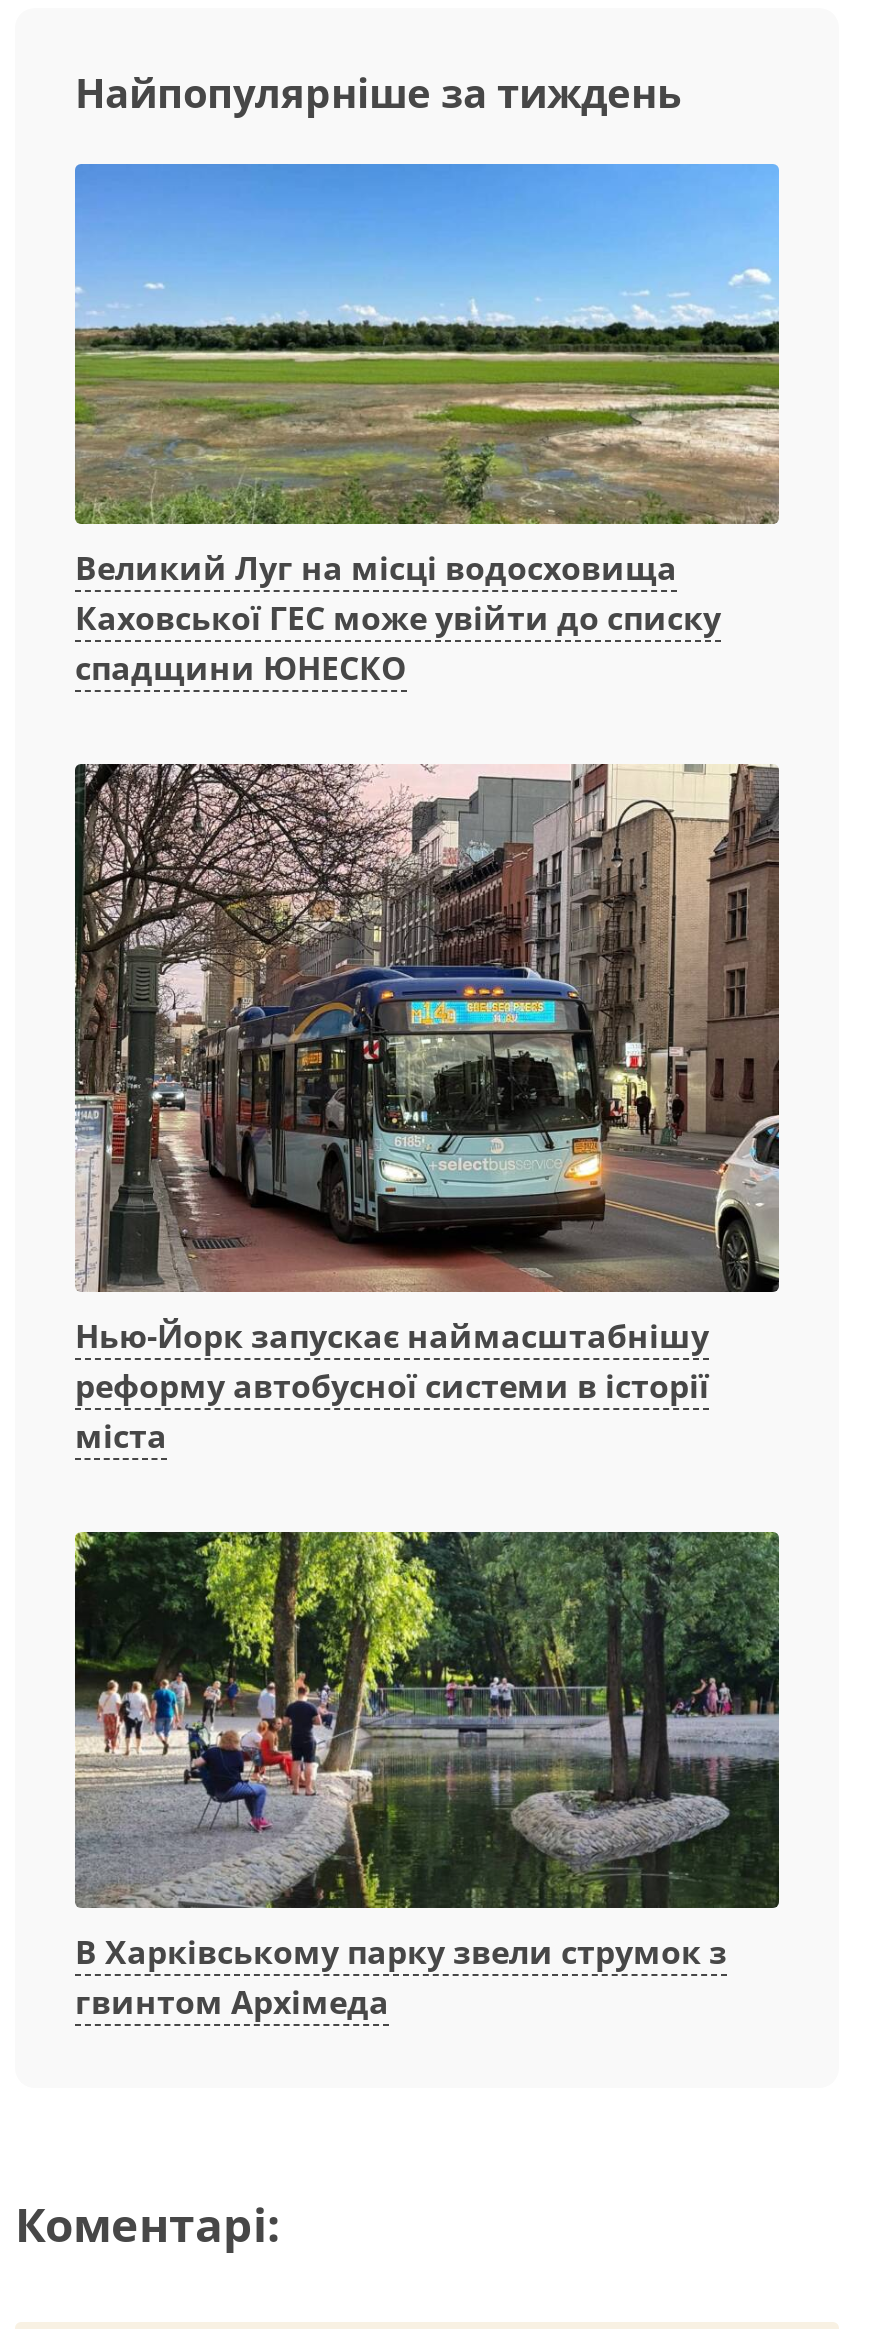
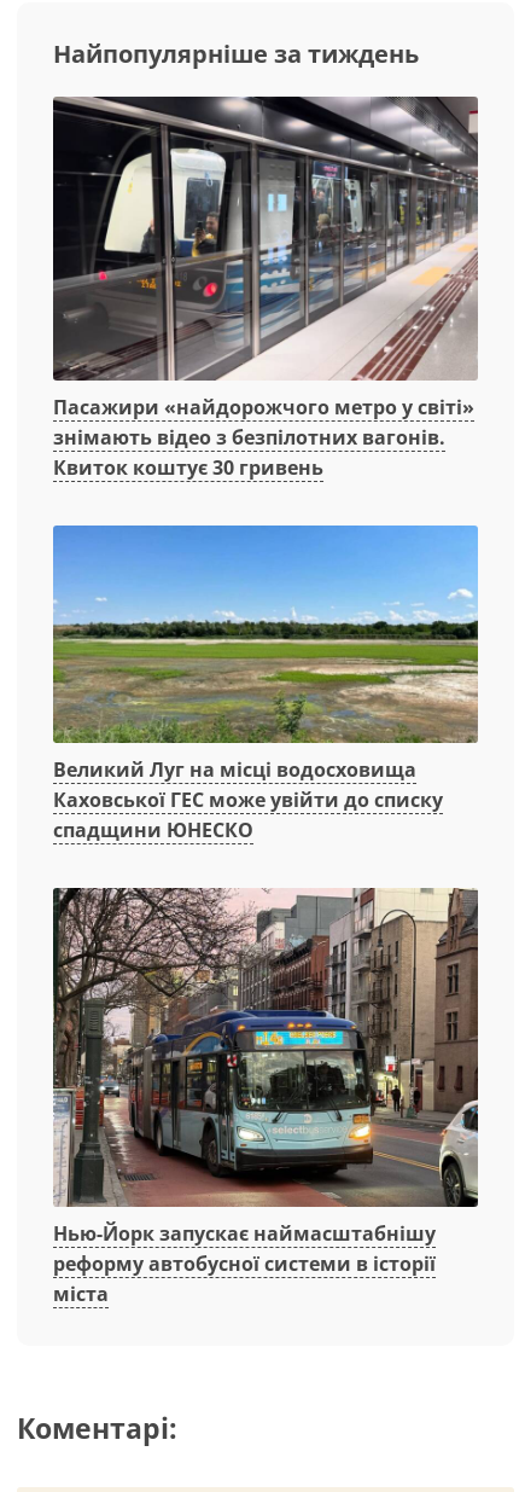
none -> [52,95,479,481] [image] | Пасажири «найдорожчого метро у світі» | знімають відео з безпілотних вагонів. | Квиток коштує 30 гривень
moved [71,192,783,1458] -> [51,542,480,1307]: [image] | Великий Луг на місці водосховища | Каховської ГЕС може увійти до списку | спадщини ЮНЕСКО | Нью-Йорк запускає наймасштабнішу | реформу автобусної системи в історії | міста
[73,1530,781,2025] [image] | В Харківському парку звели струмок з | гвинтом Архімеда -> none

